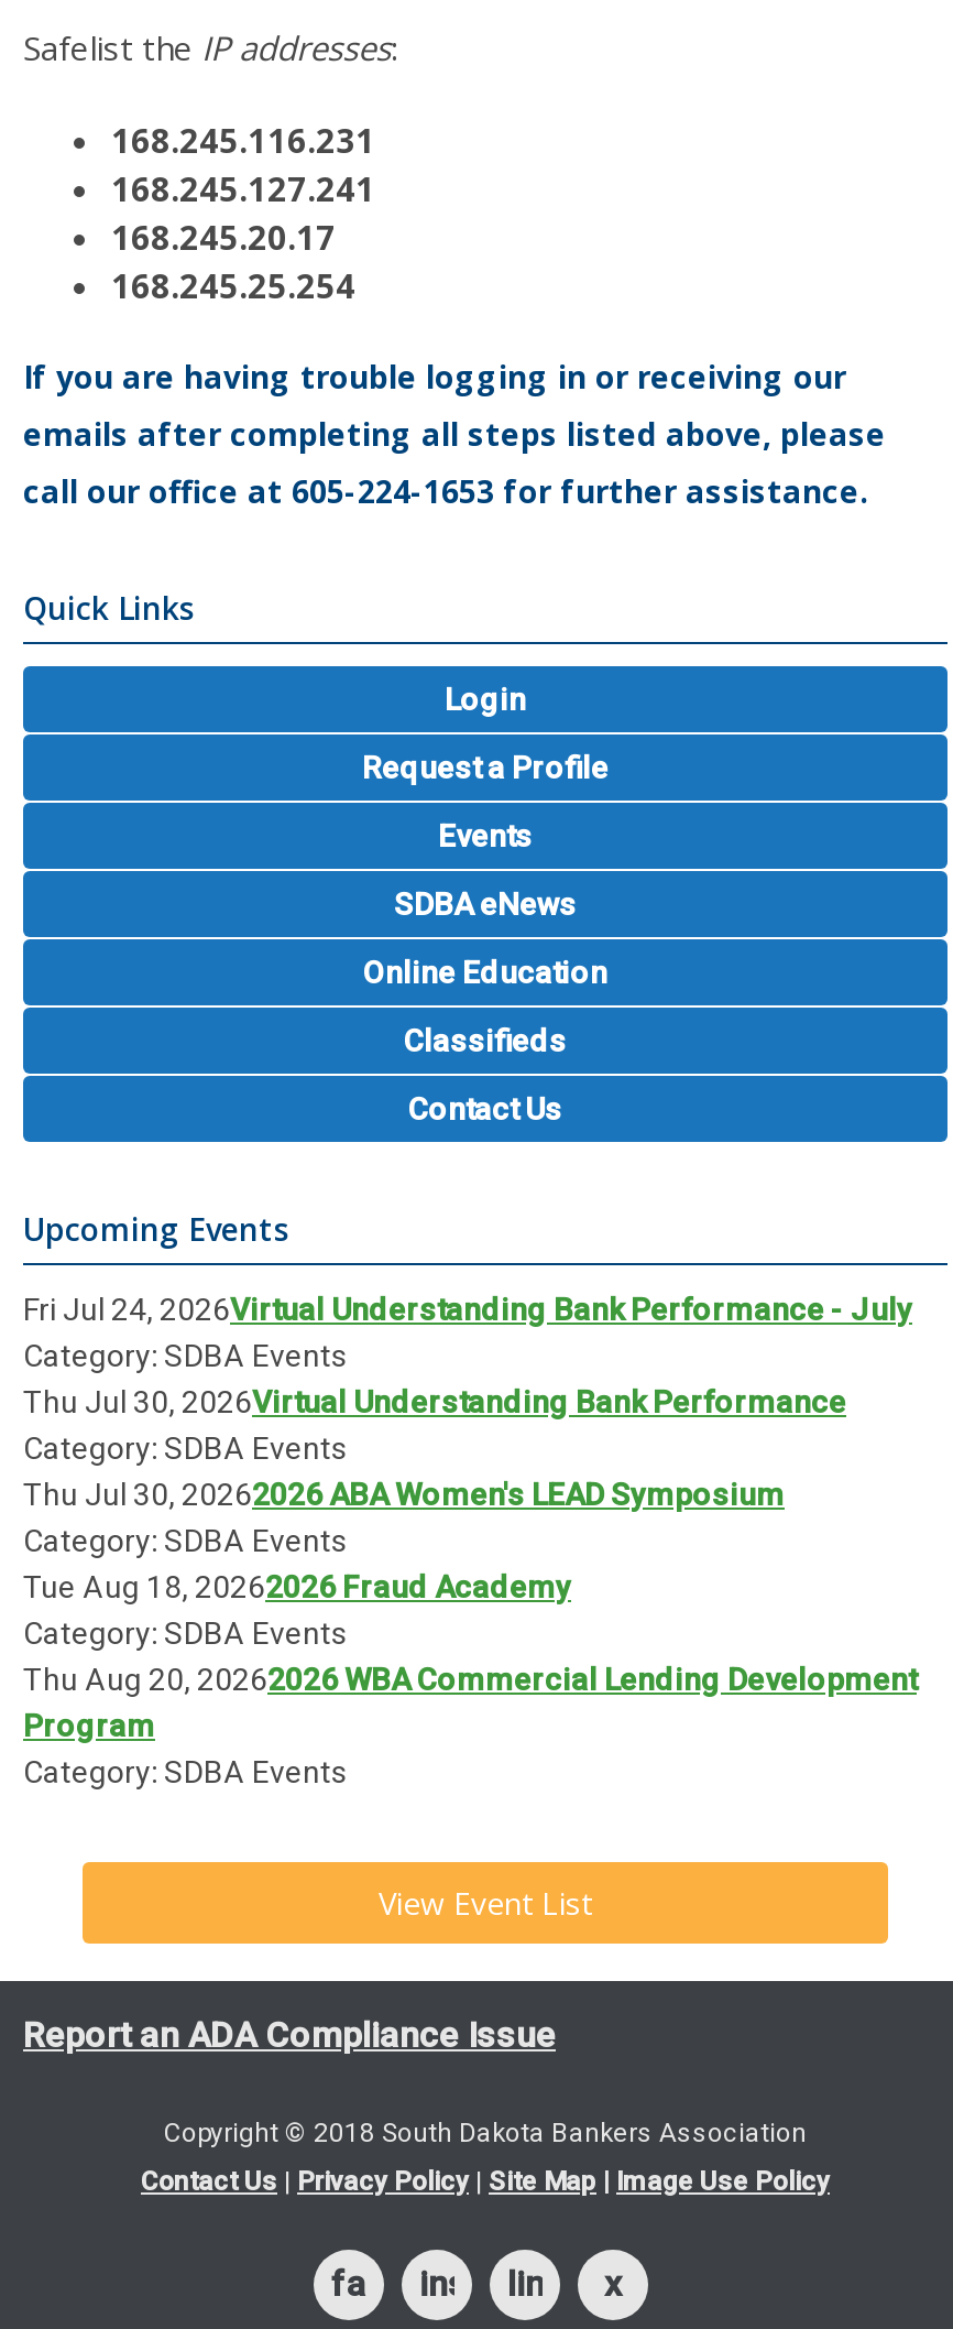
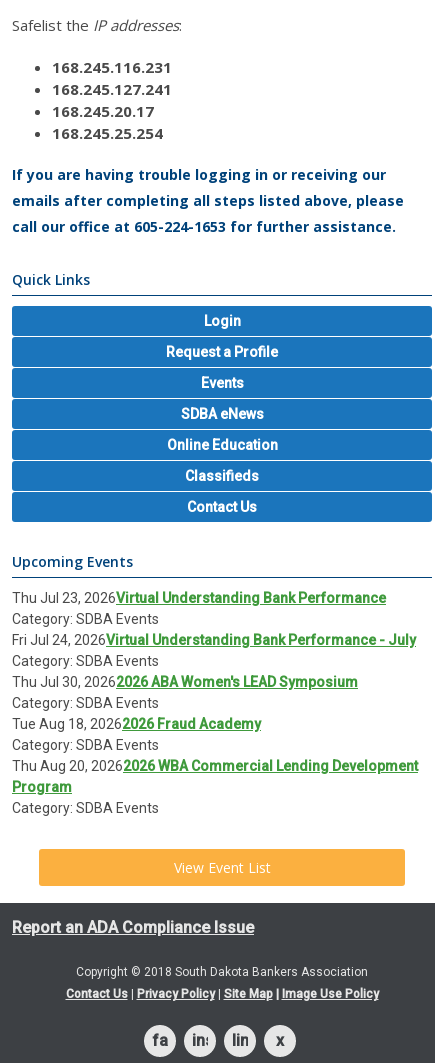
none -> [12,589,386,605] Thu Jul 23, 2026Virtual Understanding Bank Performance
moved [23,1291,912,1326] -> [12,631,416,647]: Fri Jul 24, 2026Virtual Understanding Bank Performance - July
[23,1383,846,1418] Thu Jul 30, 2026Virtual Understanding Bank Performance -> none

